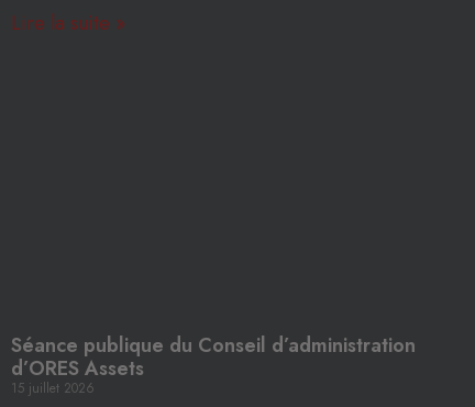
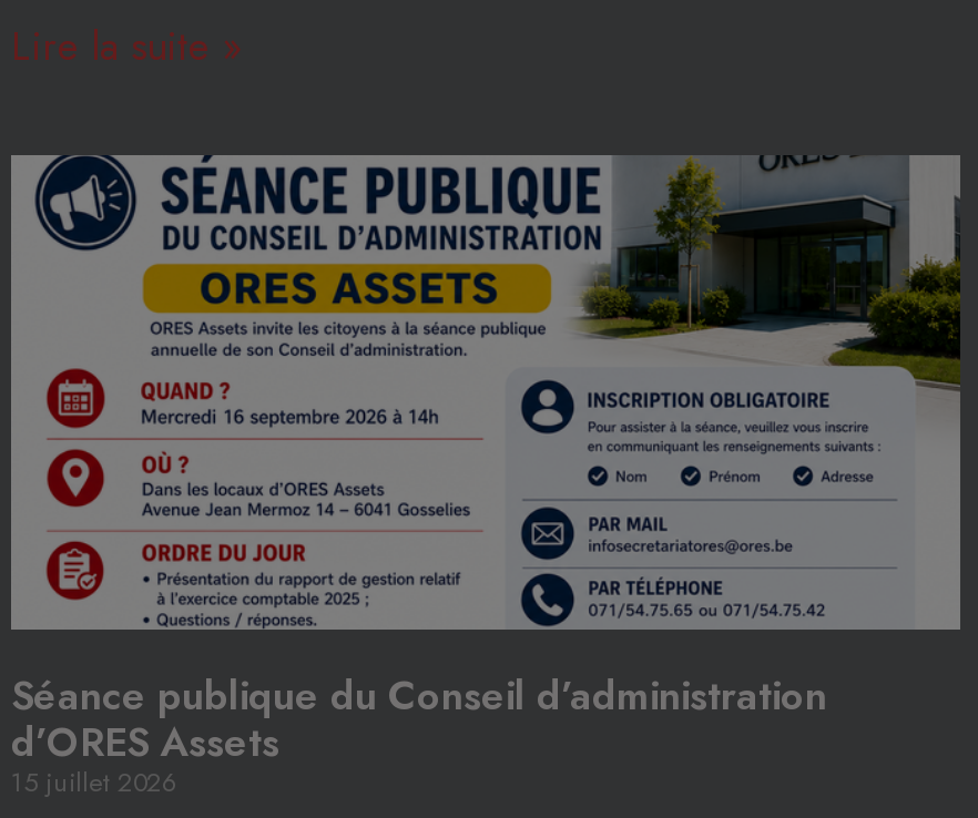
none -> [9,153,962,632] [image]

